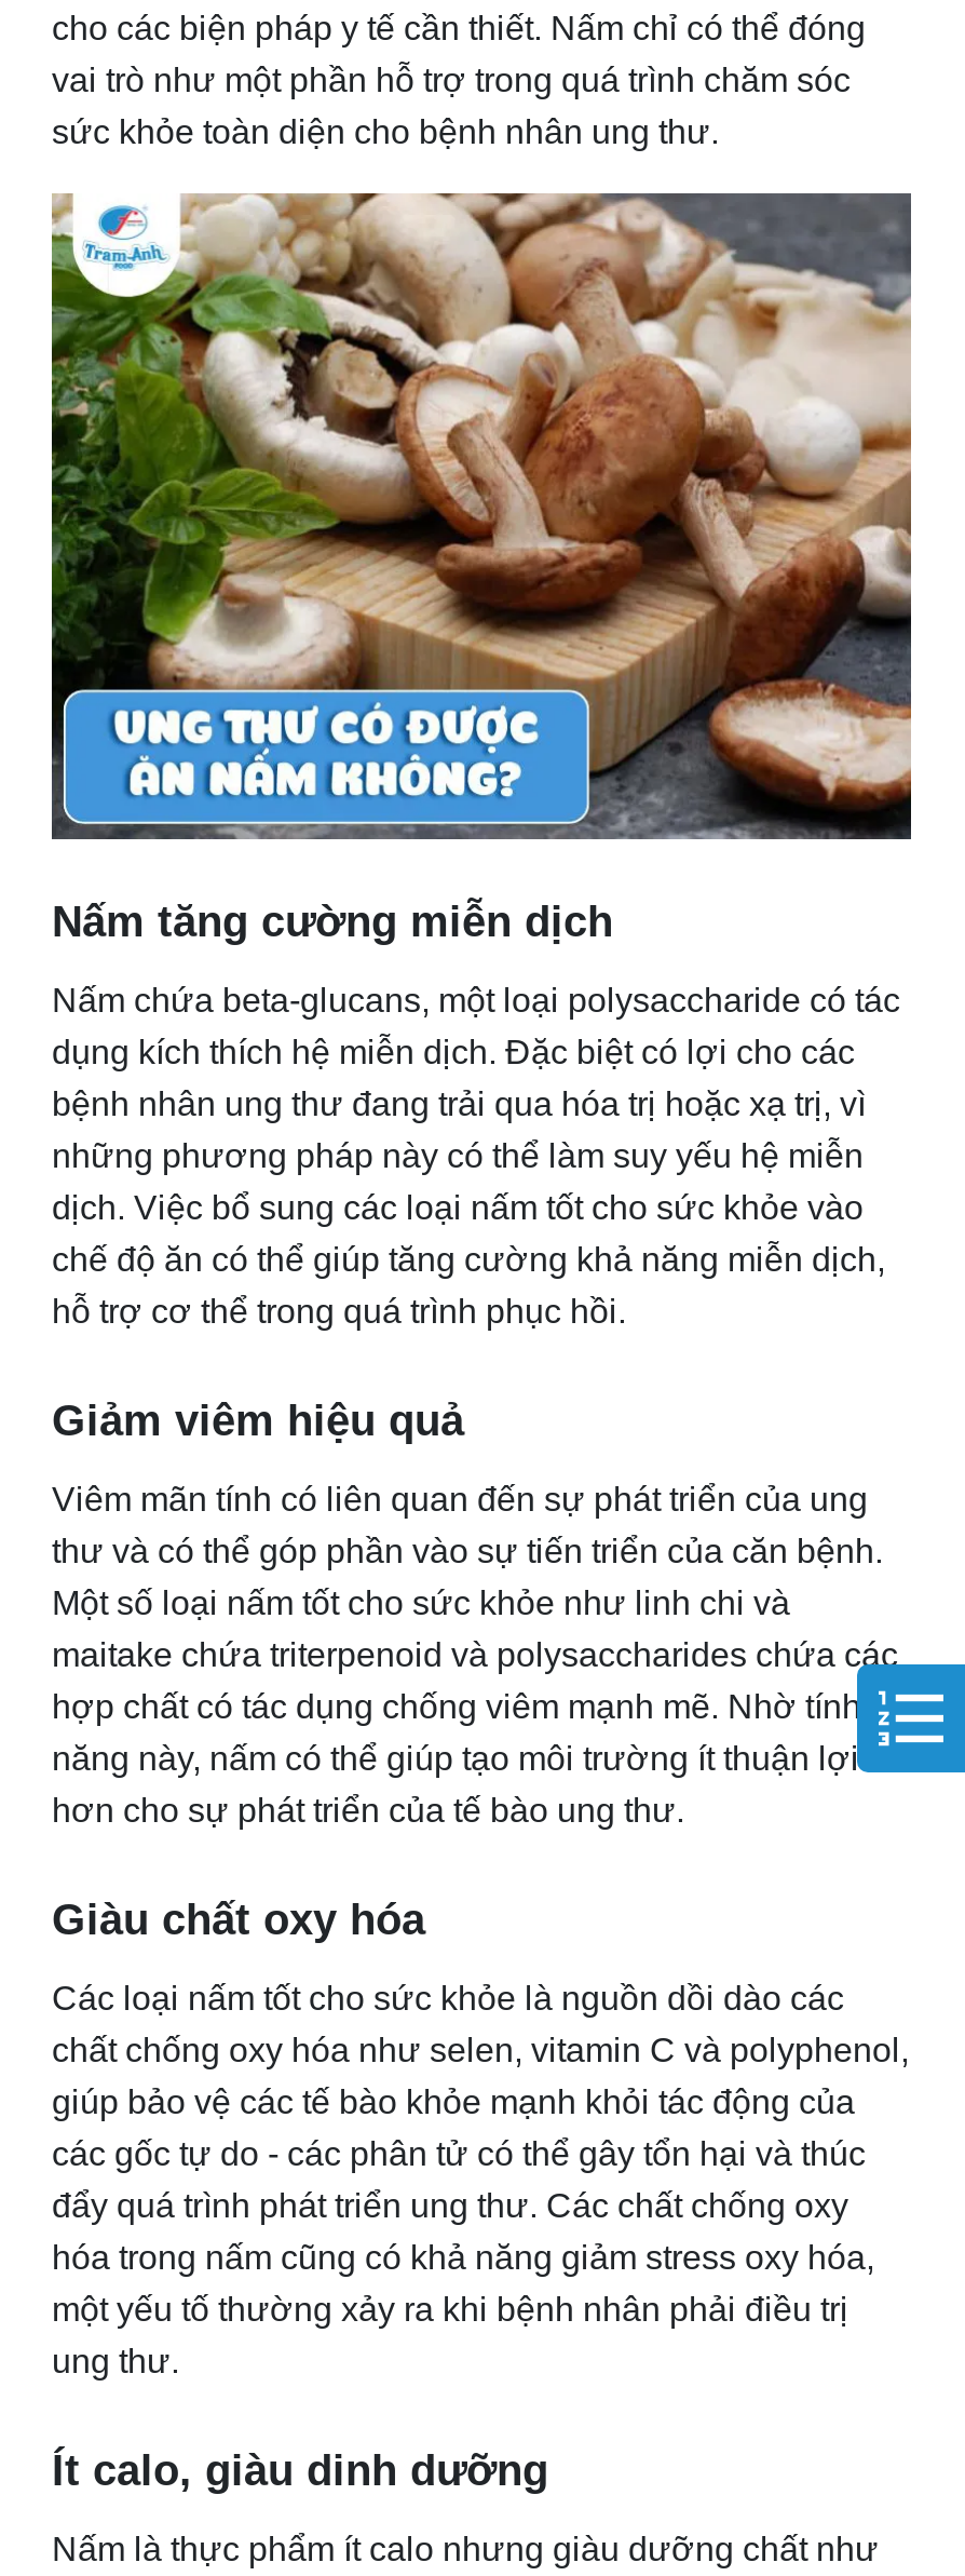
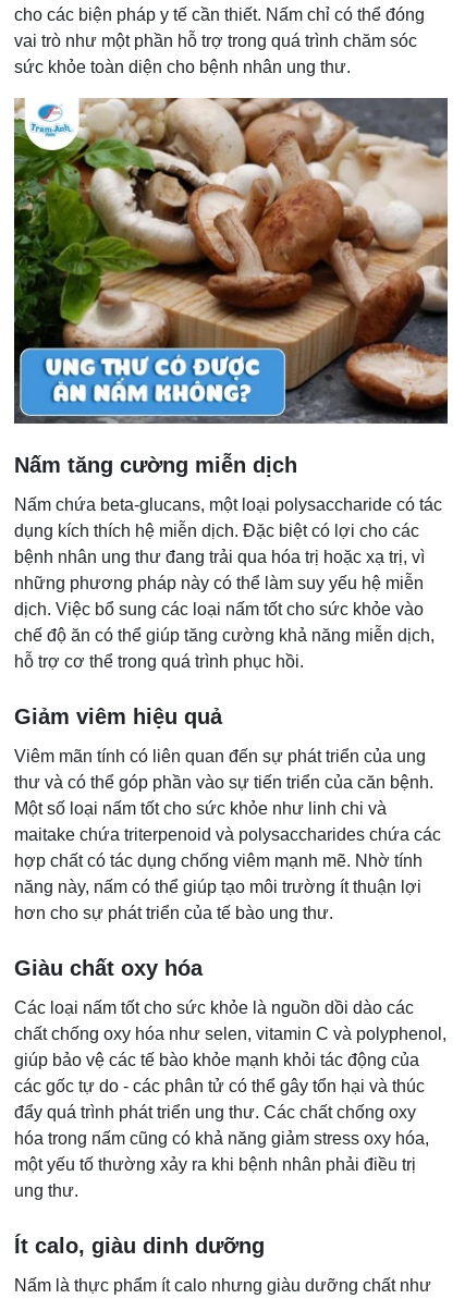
[855,1662,959,1775] [image] -> none

